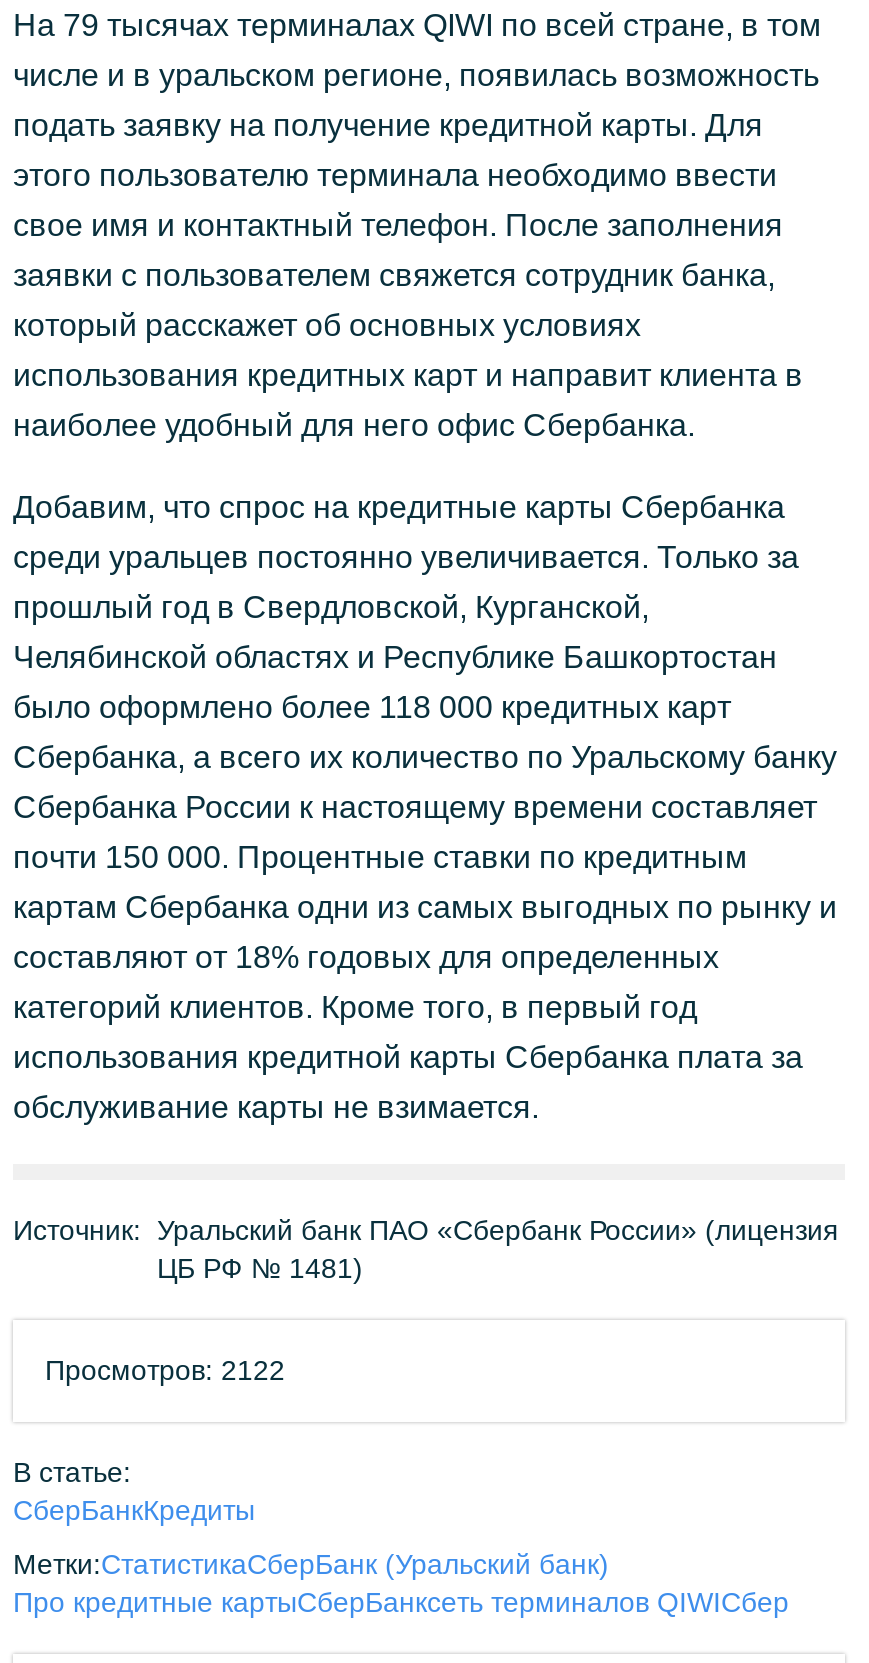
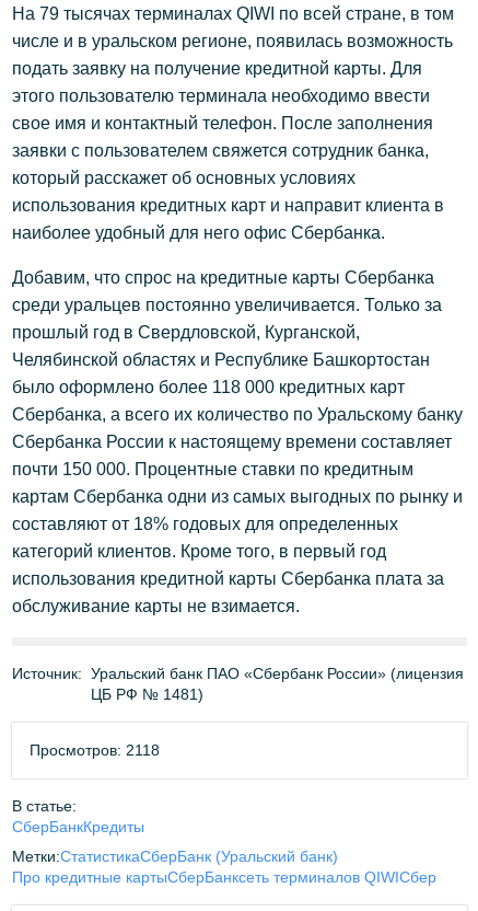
[45,1354,285,1386] Просмотров: 2122 -> [30,741,160,759] Просмотров: 2118

